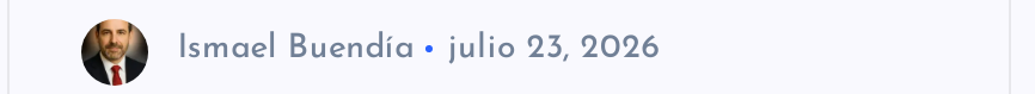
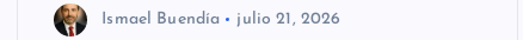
[177,32,661,68] Ismael Buendía julio 23, 2026 -> [102,10,341,28] Ismael Buendía julio 21, 2026

